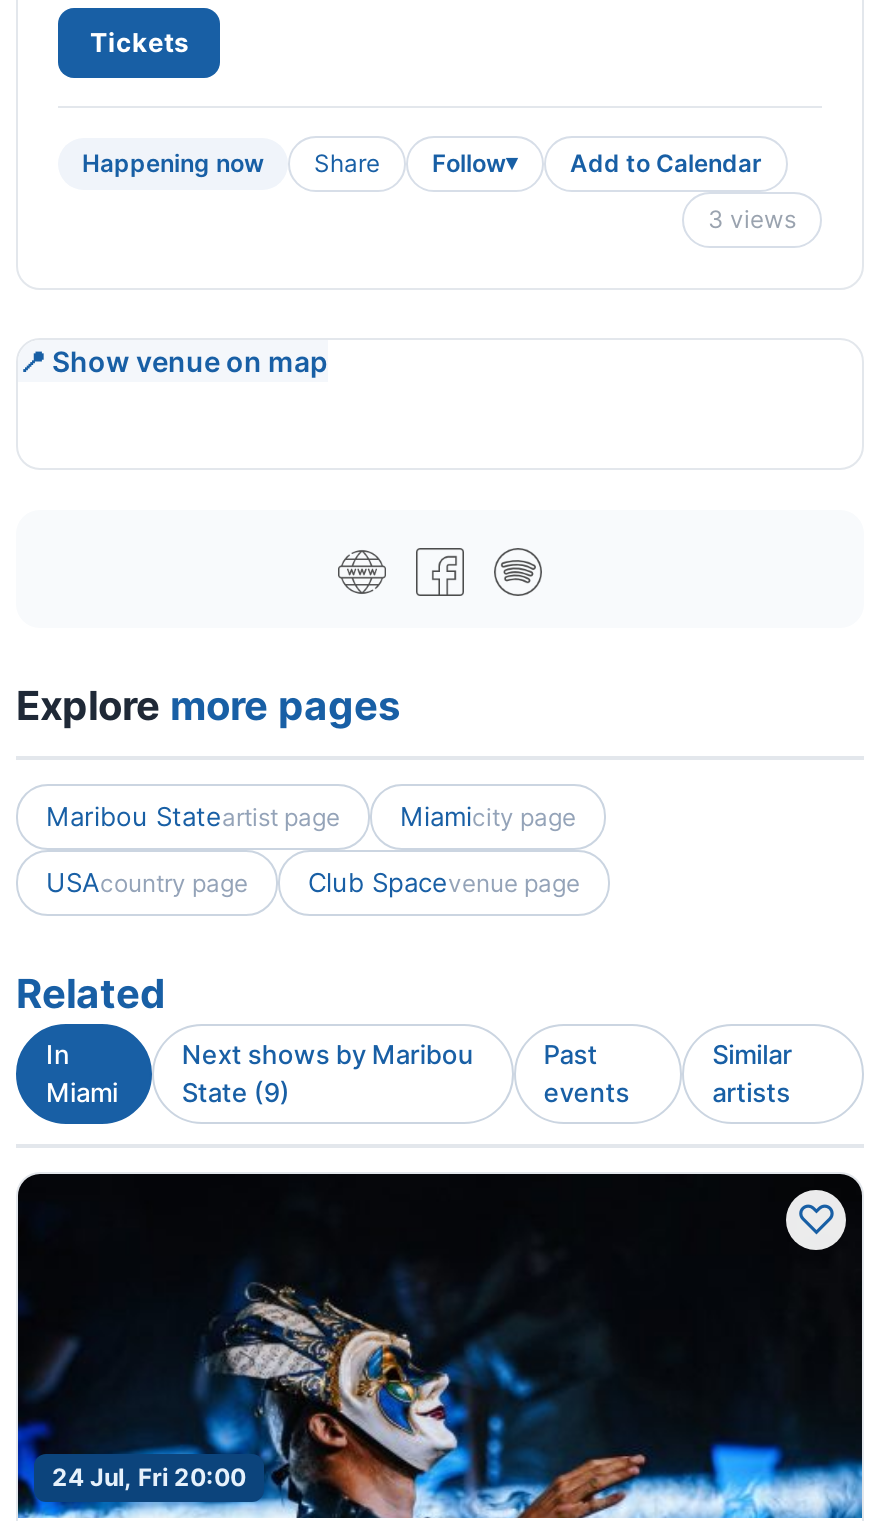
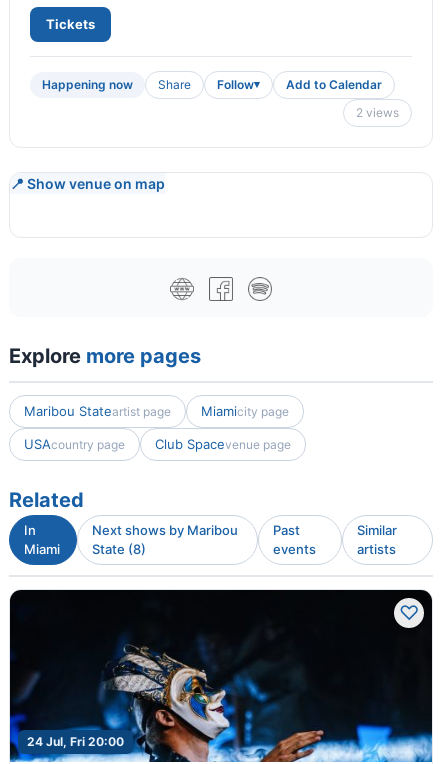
[708,204,796,234] 3 views -> [356,105,399,120] 2 views
[46,1076,290,1108] Miami State (9) -> [24,541,146,557] Miami State (8)

